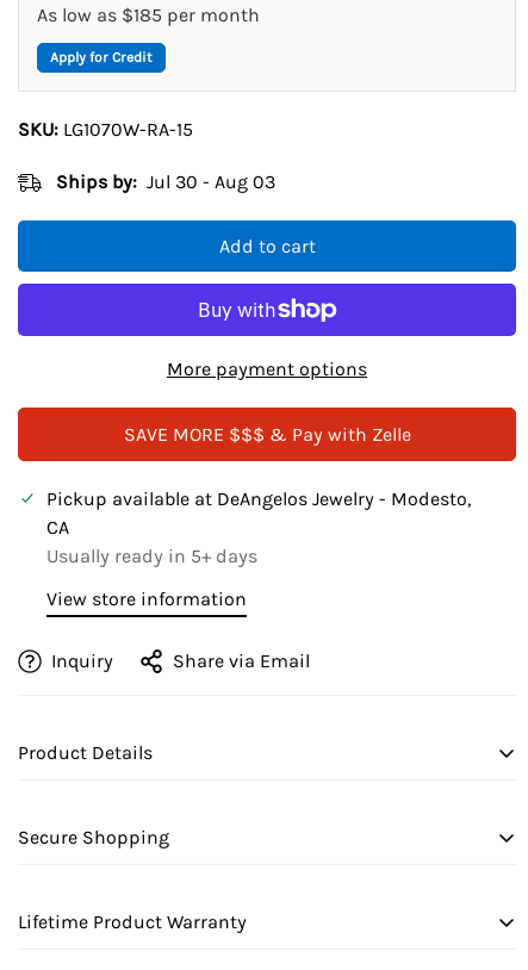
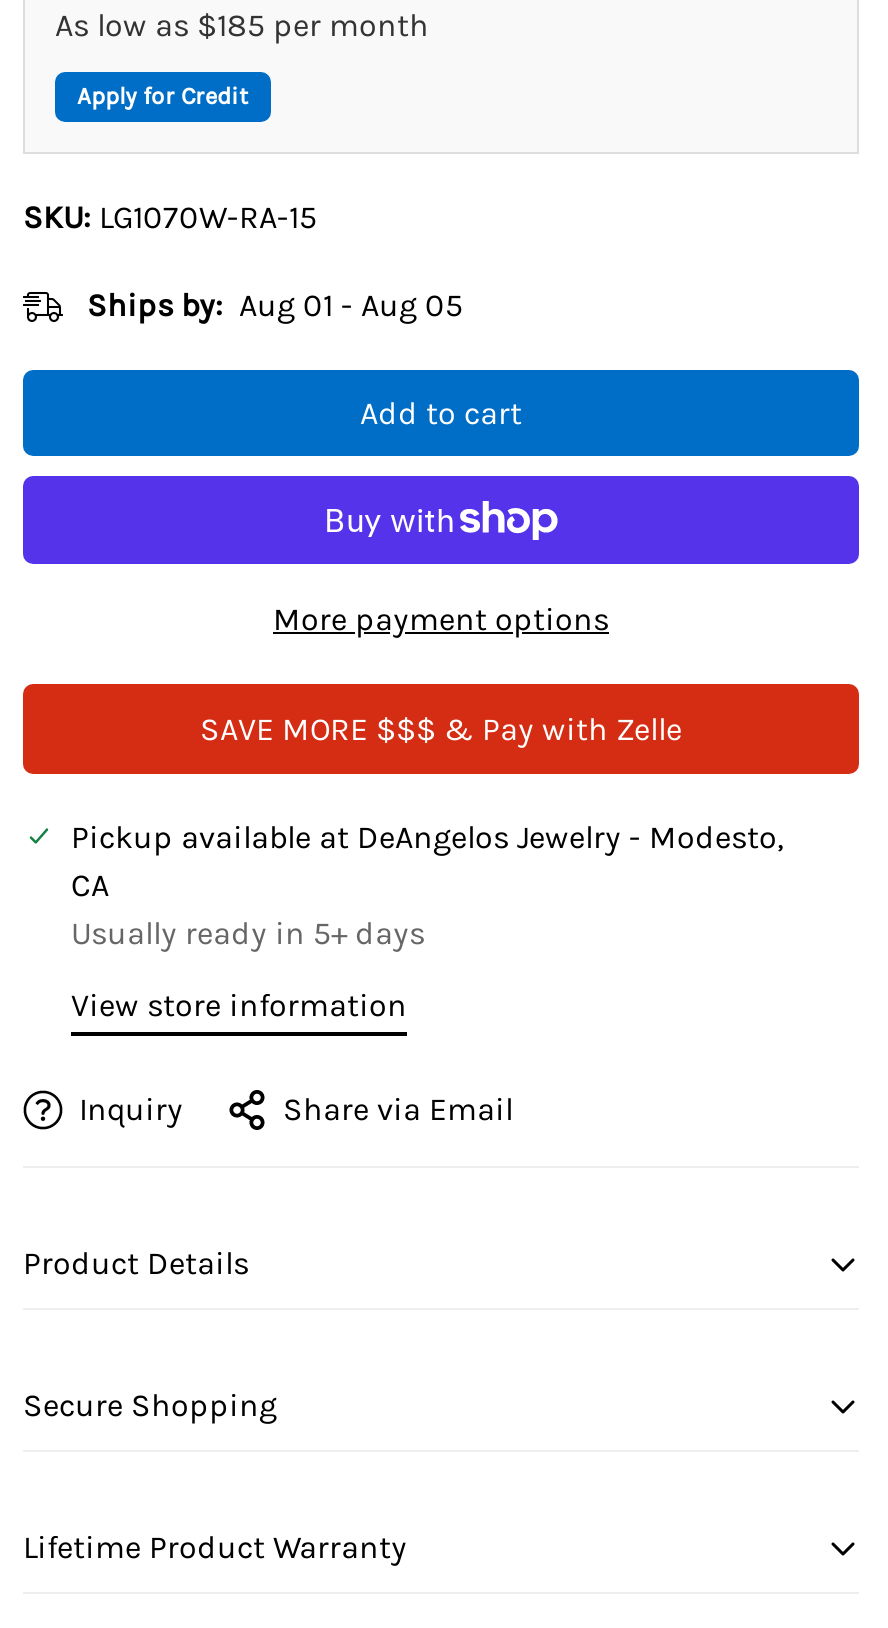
[56,170,275,193] Ships by: Jul 30 - Aug 03 -> [87,286,463,324] Ships by: Aug 01 - Aug 05

